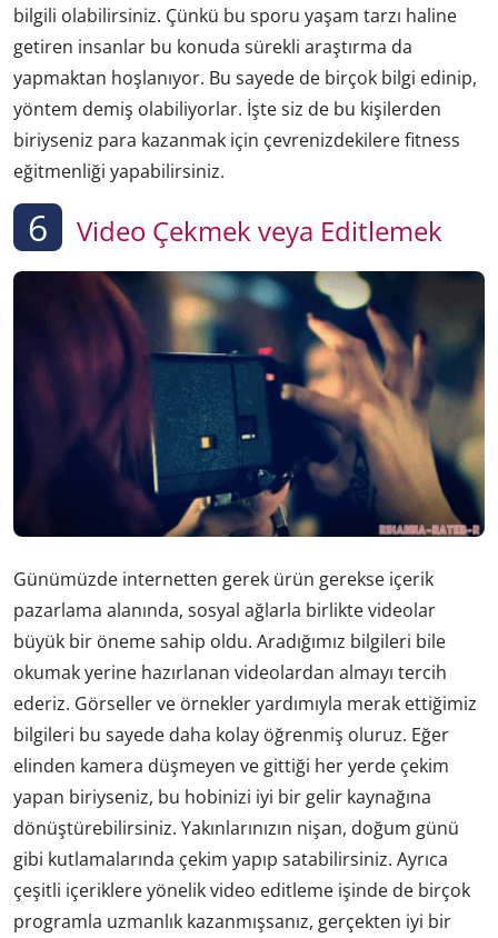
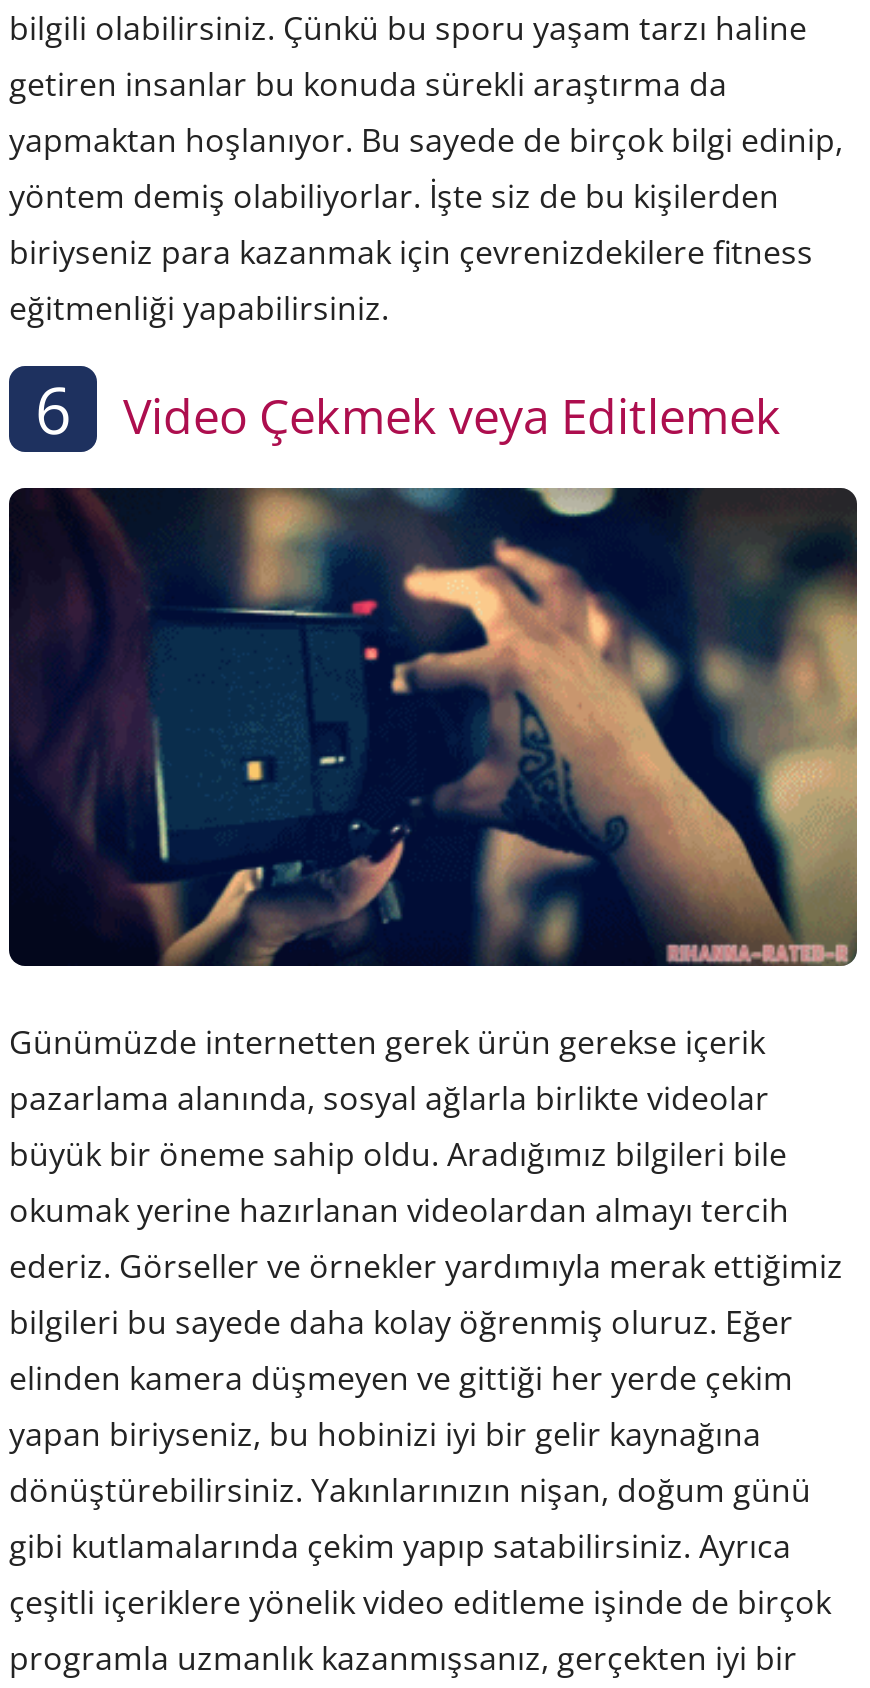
[34,270,486,538] [image] -> [47,486,859,968] [image]

